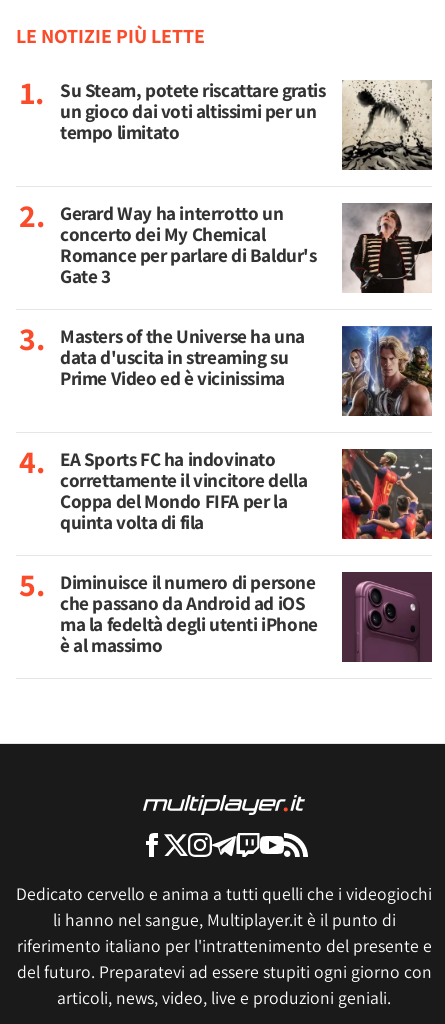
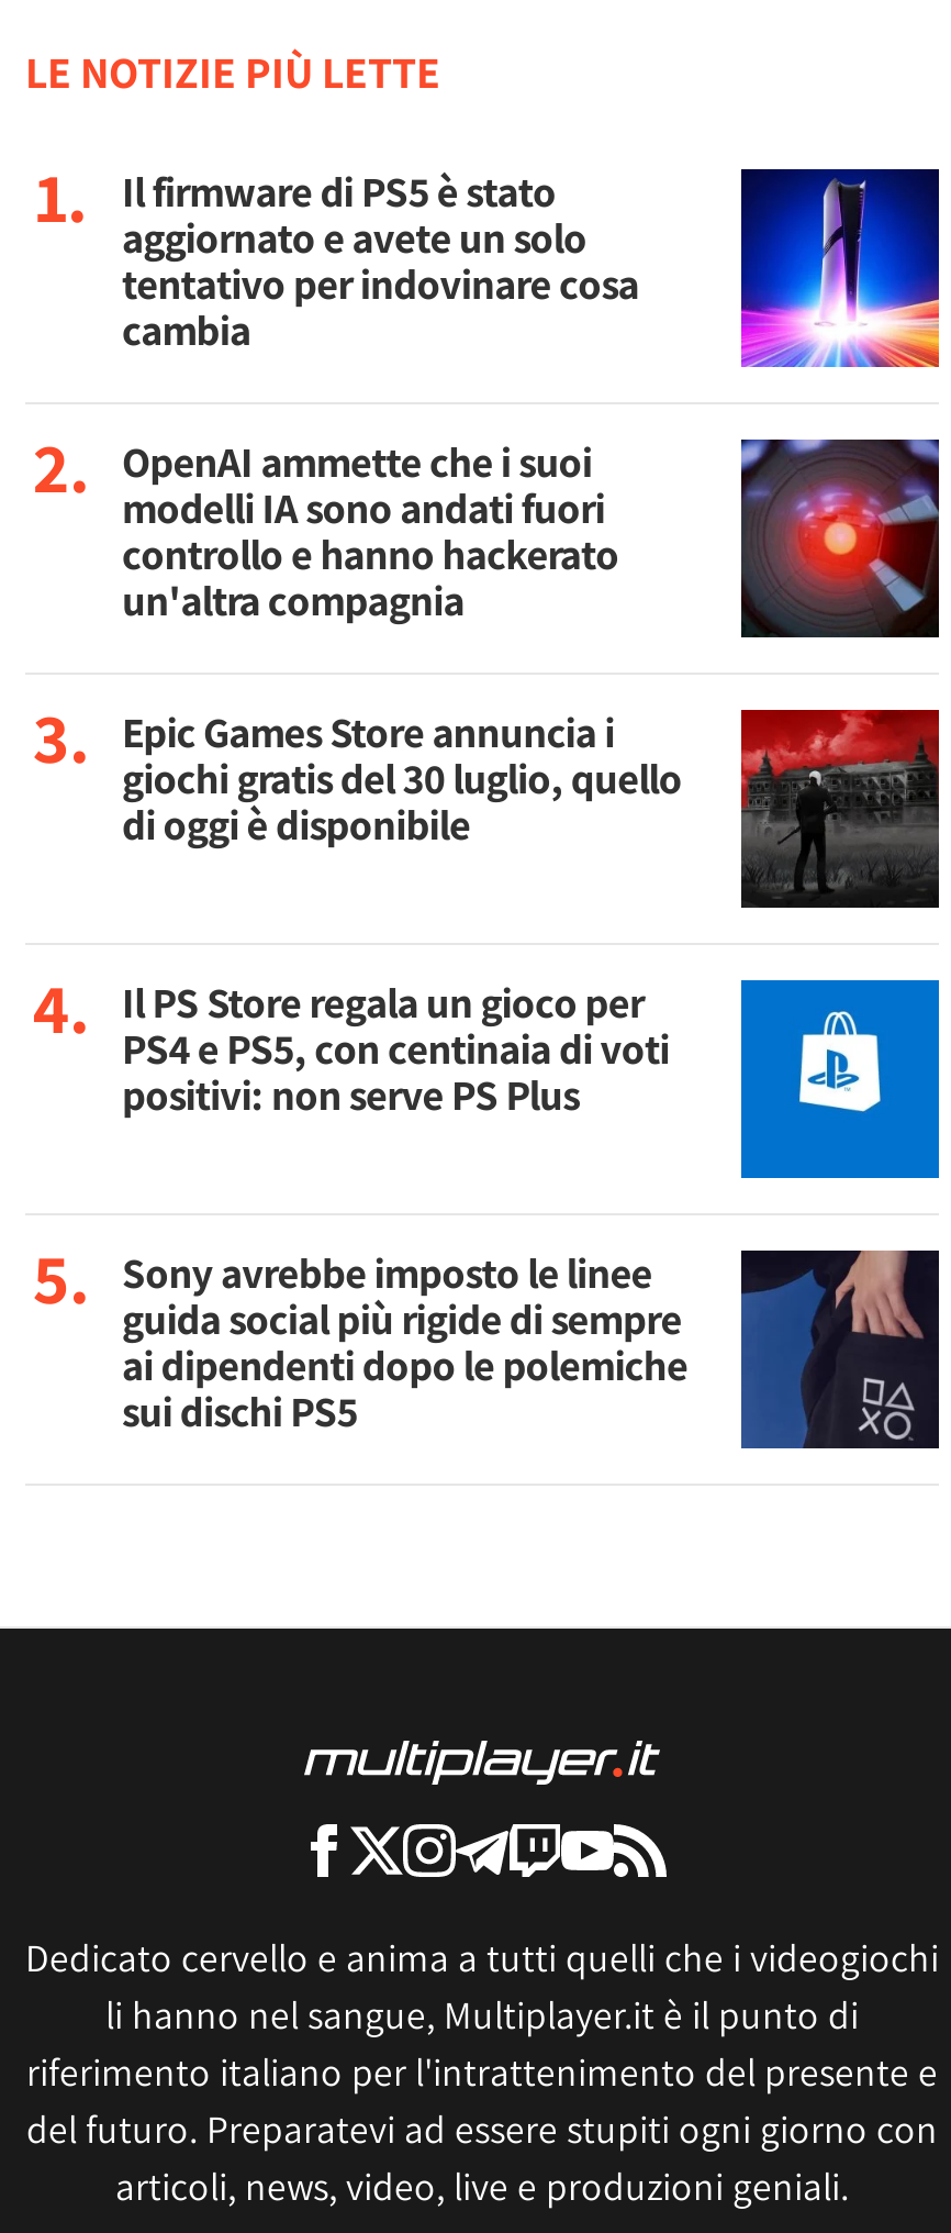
[60,77,325,145] Su Steam, potete riscattare gratis | un gioco dai voti altissimi per un | tempo limitato -> [122,163,639,358] Il firmware di PS5 è stato | aggiornato e avete un solo | tentativo per indovinare cosa | cambia
[341,79,433,171] [image] -> [739,167,941,369] [image]
[60,200,317,289] Gerard Way ha interrotto un | concerto dei My Chemical | Romance per parlare di Baldur's | Gate 3 -> [122,433,619,629] OpenAI ammette che i suoi | modelli IA sono andati fuori | controllo e hanno hackerato | un'altra compagnia
[342,203,432,293] [image] -> [739,440,941,640] [image]
[60,323,433,417] [image] | Masters of the Universe ha una | data d'uscita in streaming su | Prime Video ed è vicinissima -> [122,703,941,910] [image] | Epic Games Store annuncia i | giochi gratis del 30 luglio, quello | di oggi è disponibile
[60,446,433,540] [image] | EA Sports FC ha indovinato | correttamente il vincitore della | Coppa del Mondo FIFA per la | quinta volta di fila -> [122,974,941,1180] [image] | Il PS Store regala un gioco per | PS4 e PS5, con centinaia di voti | positivi: non serve PS Plus
[60,569,432,662] [image] | Diminuisce il numero di persone | che passano da Android ad iOS | ma la fedeltà degli utenti iPhone | è al massimo -> [122,1244,939,1448] [image] | Sony avrebbe imposto le linee | guida social più rigide di sempre | ai dipendenti dopo le polemiche | sui dischi PS5

